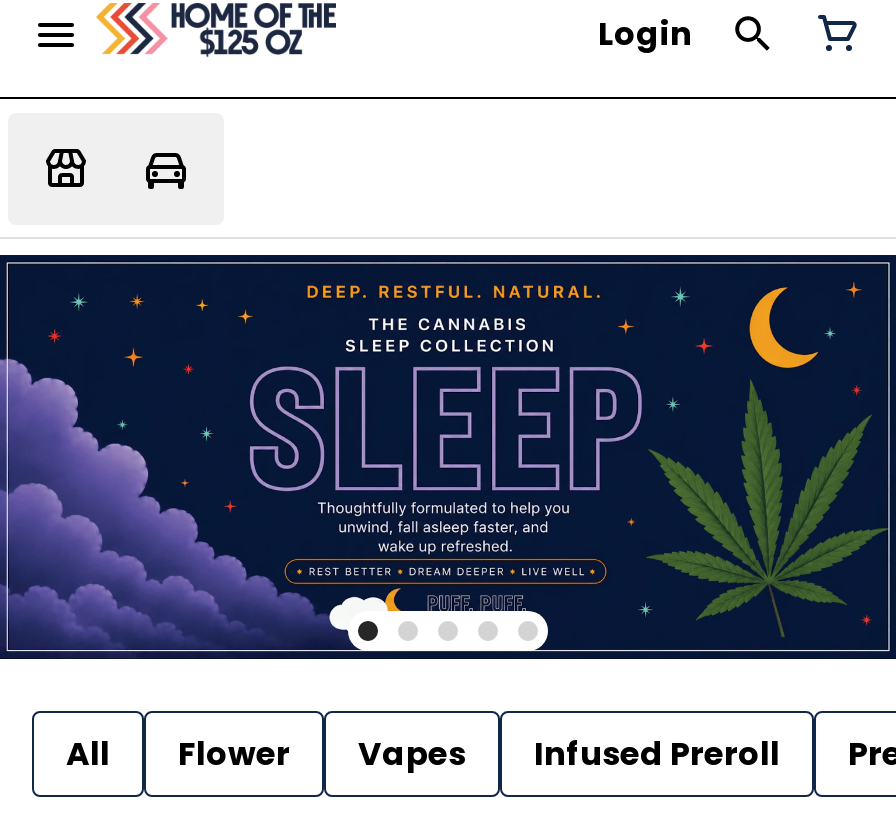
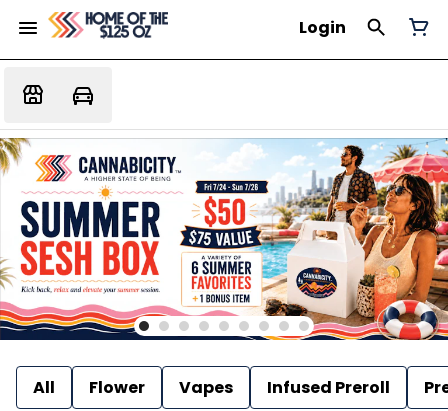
[6,253,890,661] [image] -> [3,137,445,341] [image]

